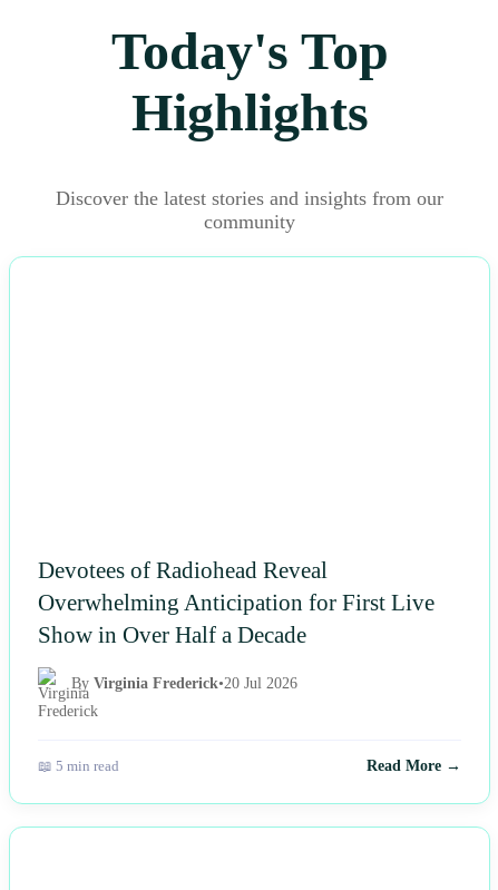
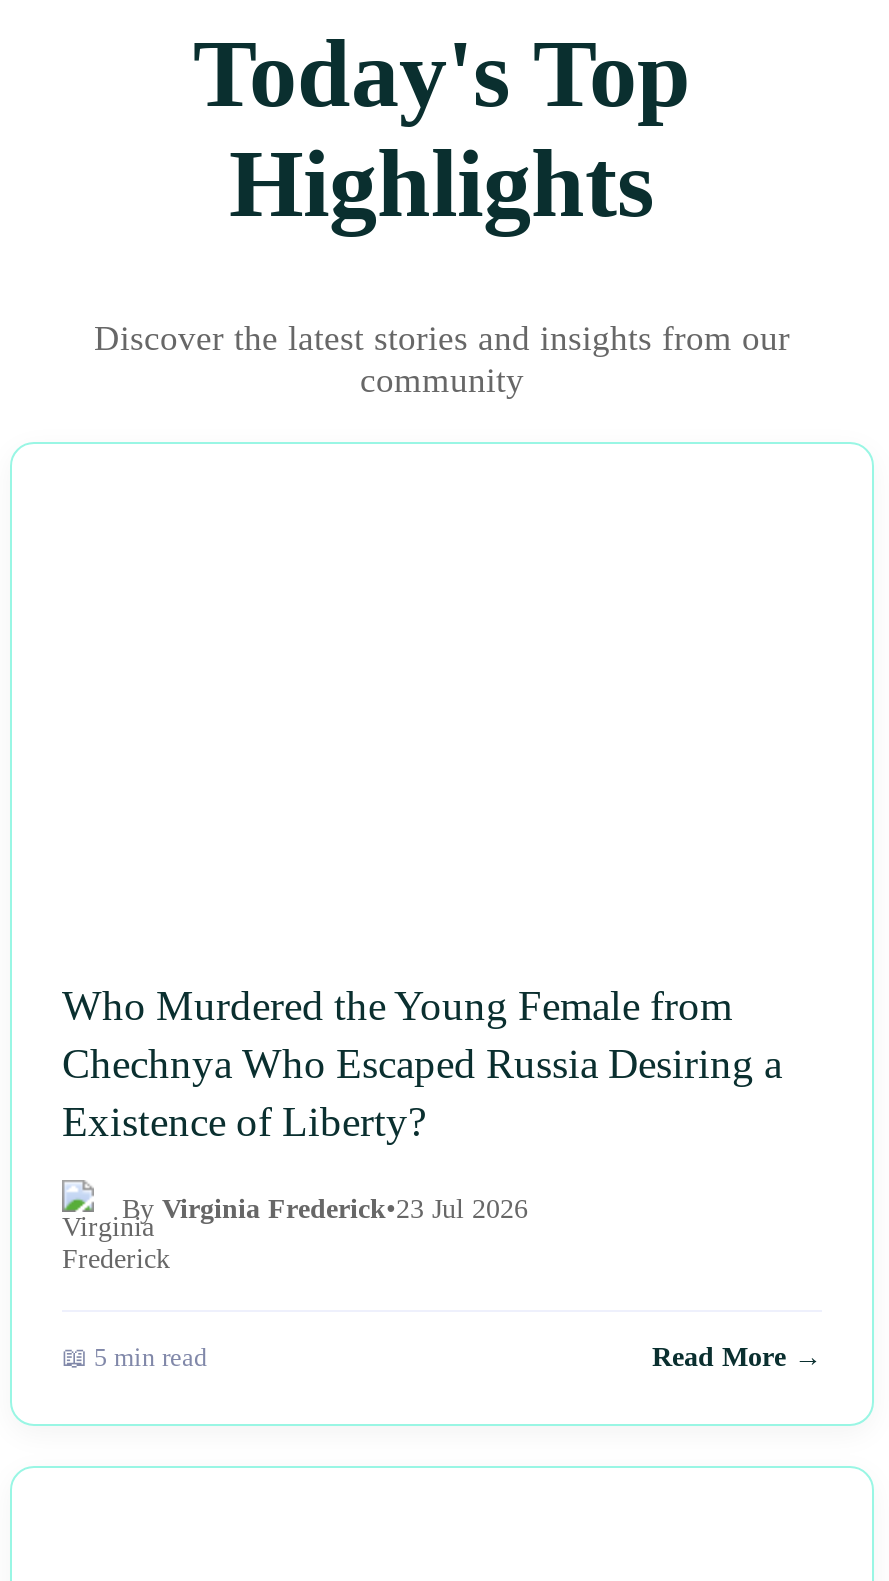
[38,557,434,647] Devotees of Radiohead Reveal | Overwhelming Anticipation for First Live | Show in Over Half a Decade -> [62,982,782,1144] Who Murdered the Young Female from | Chechnya Who Escaped Russia Desiring a | Existence of Liberty?
[71,675,297,692] By Virginia Frederick•20 Jul 2026 -> [122,1194,528,1224] By Virginia Frederick•23 Jul 2026

